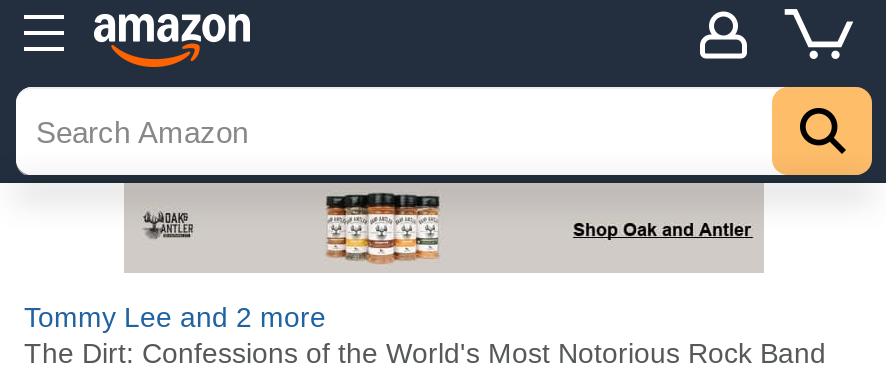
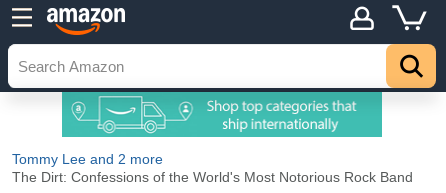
[126,181,762,271] [image] -> [62,91,382,137] [image]

